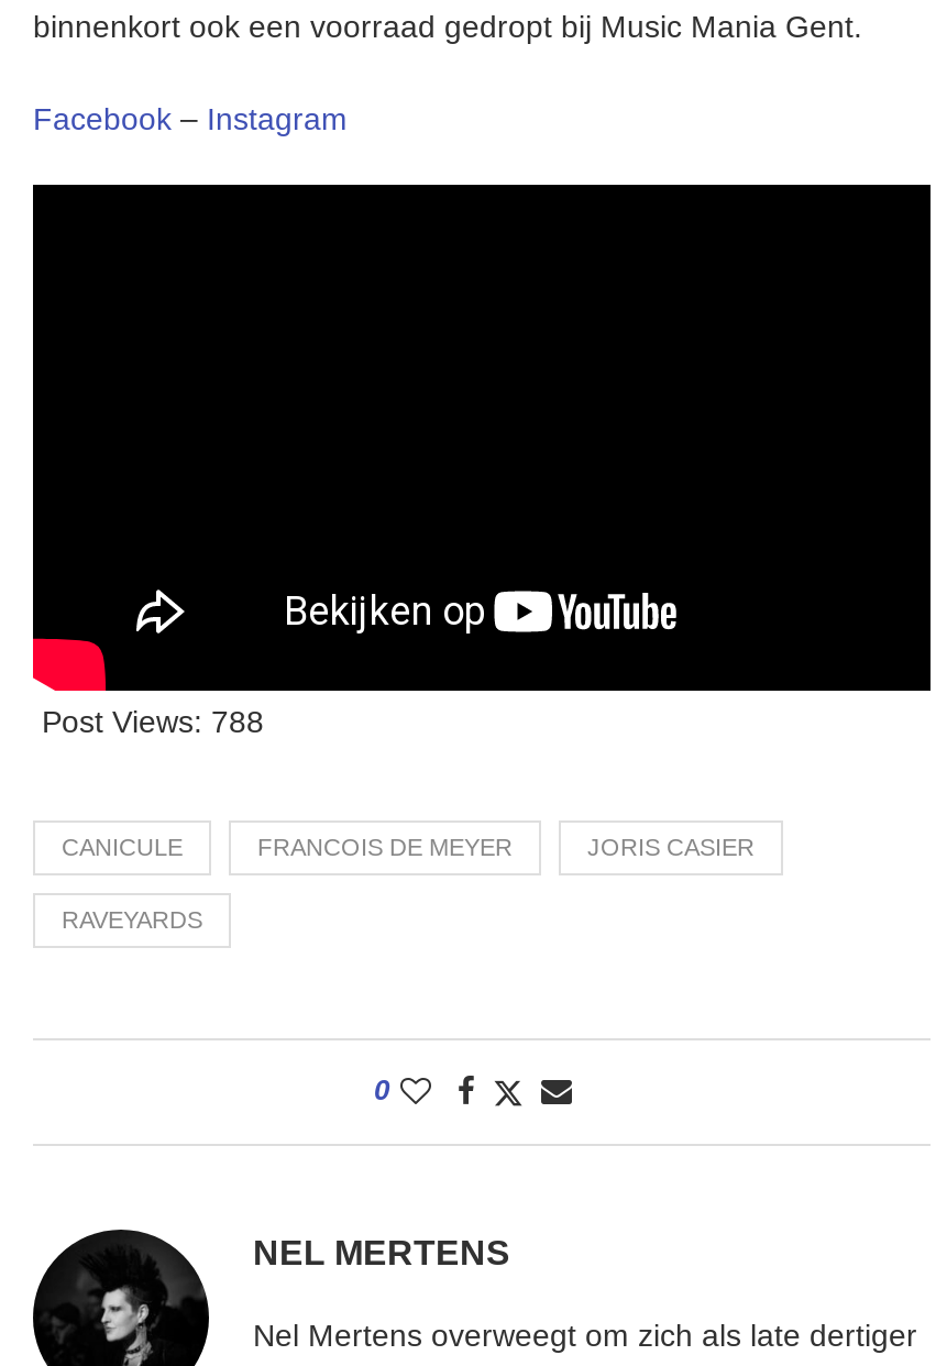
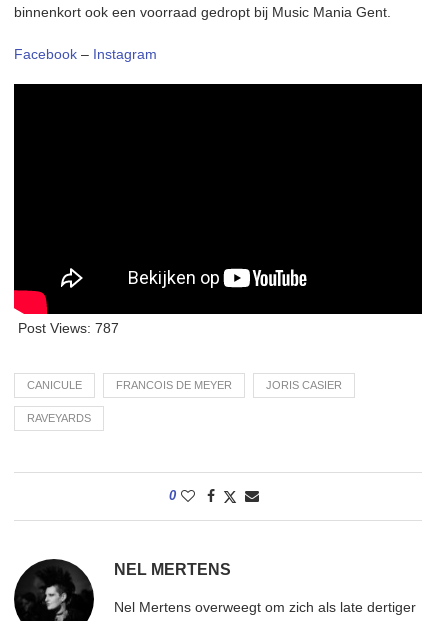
[42,704,264,739] Post Views: 788 -> [18,320,119,336] Post Views: 787

